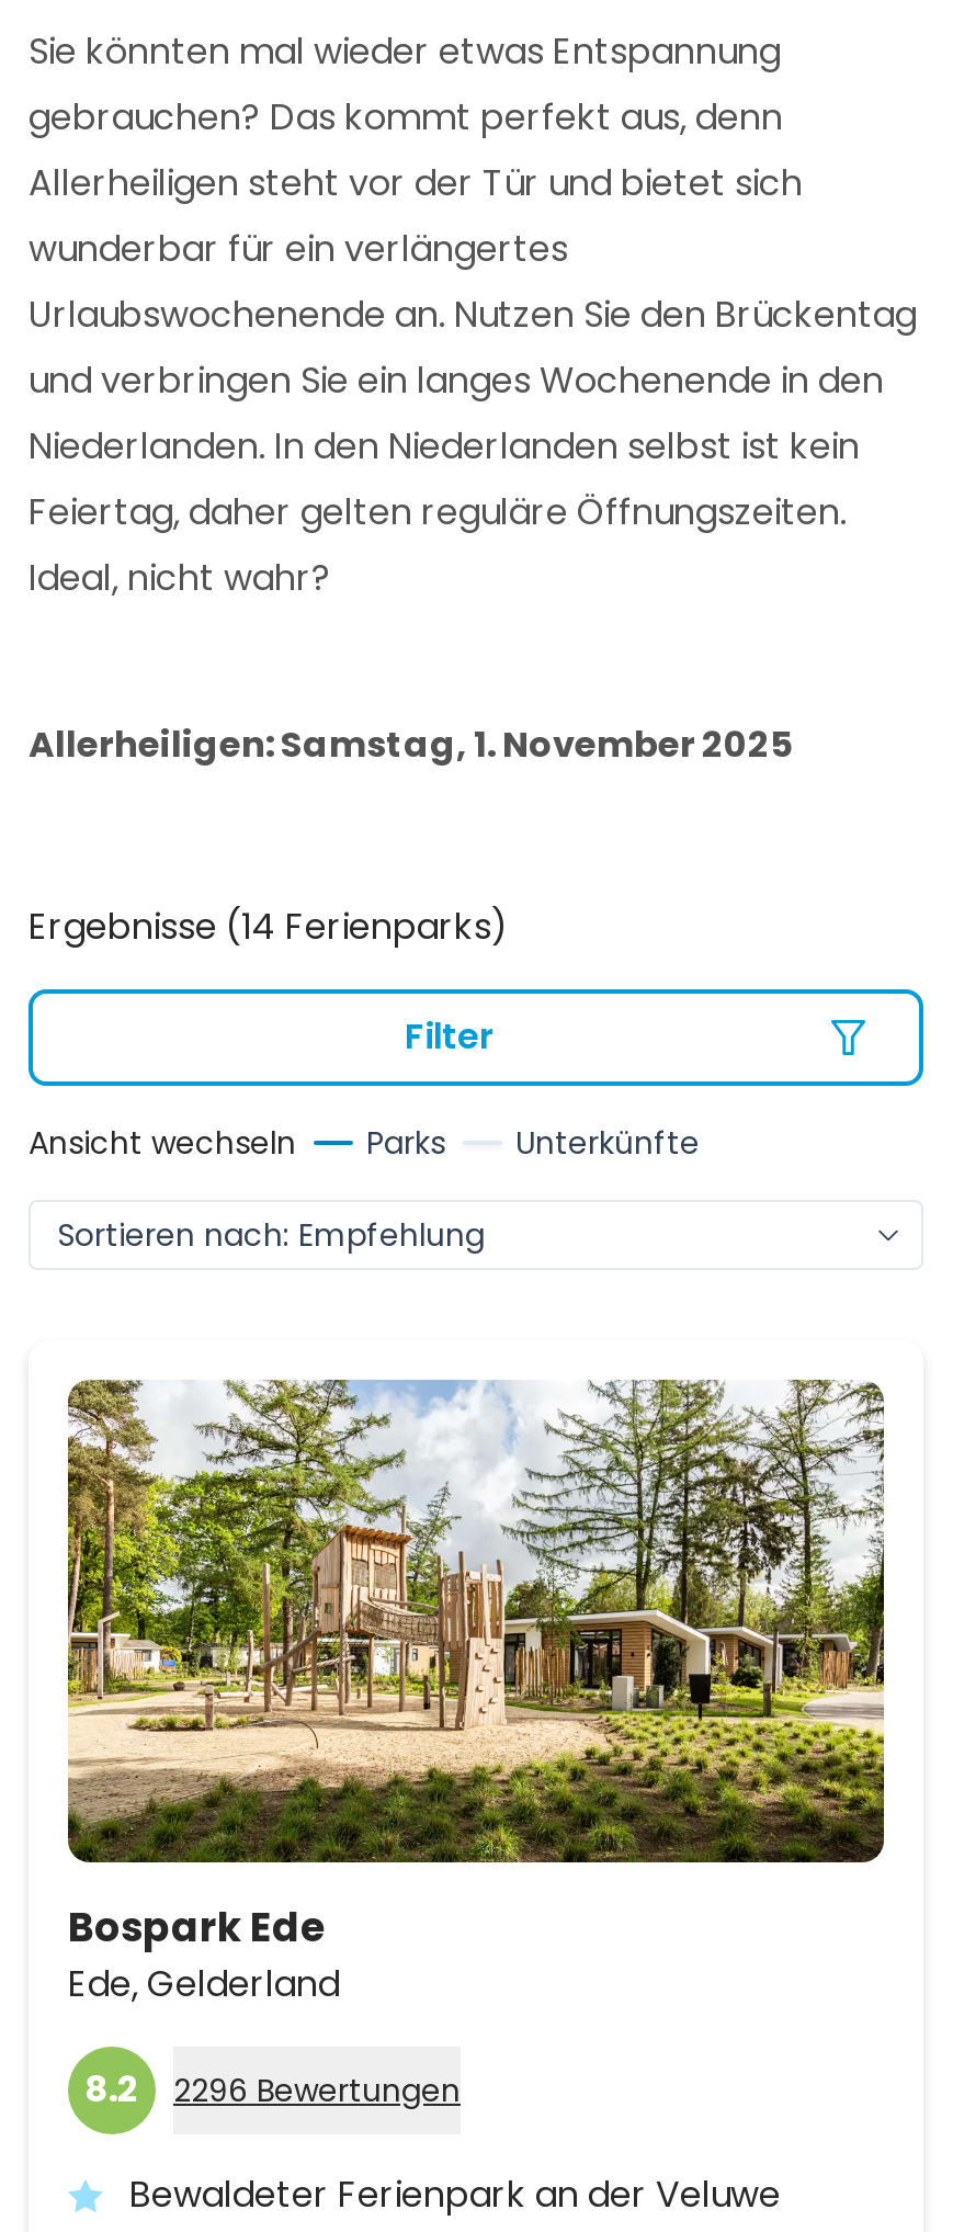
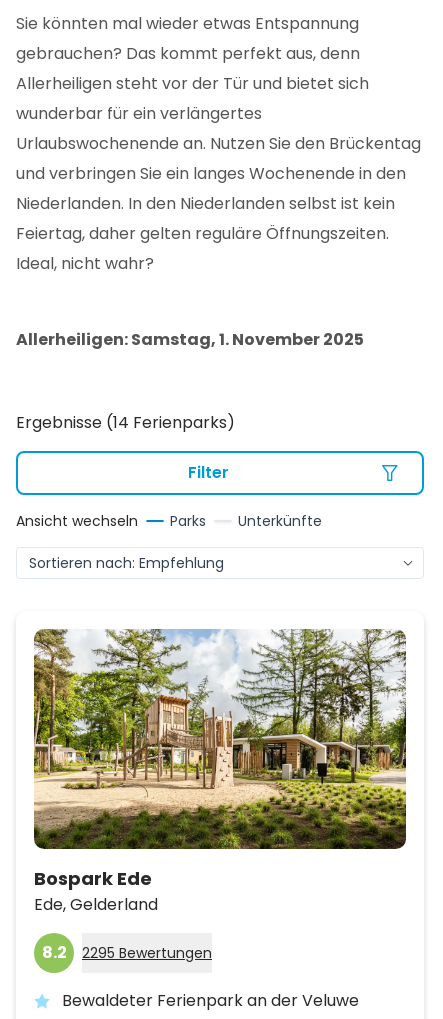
[84,2063,461,2114] 8.2 2296 Bewertungen -> [41,941,212,964] 8.2 2295 Bewertungen

